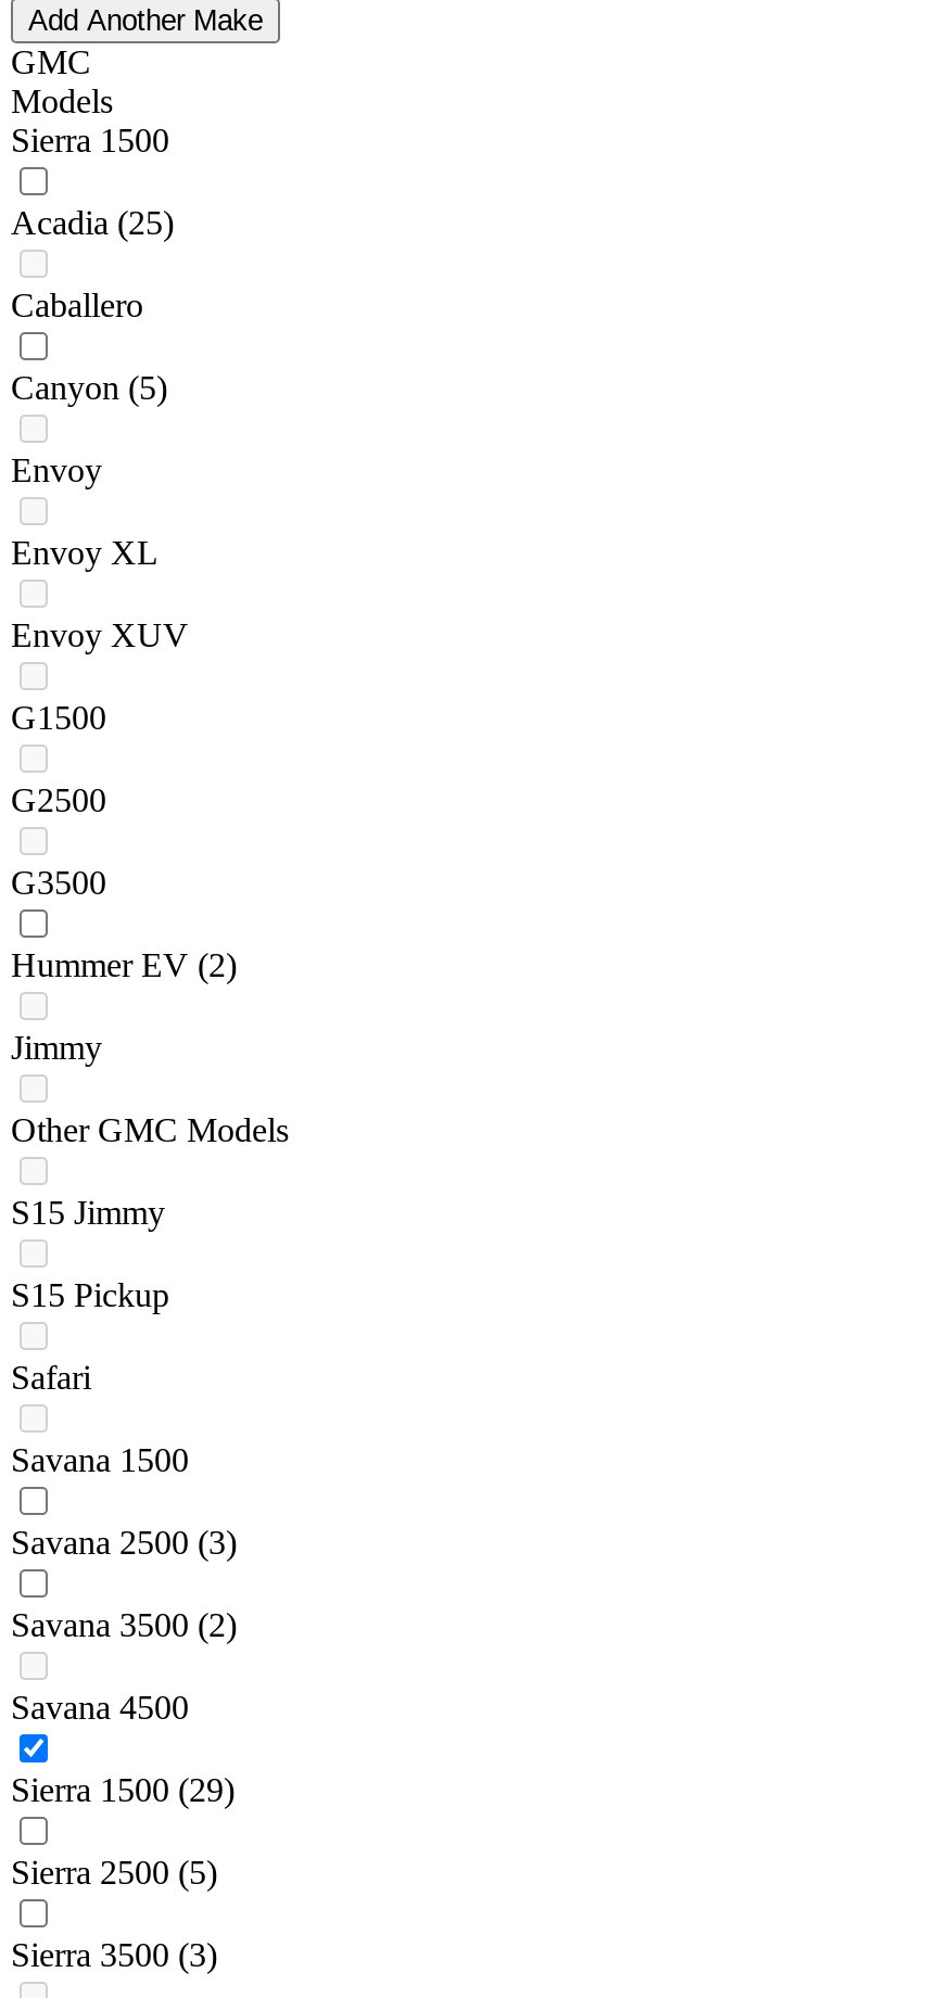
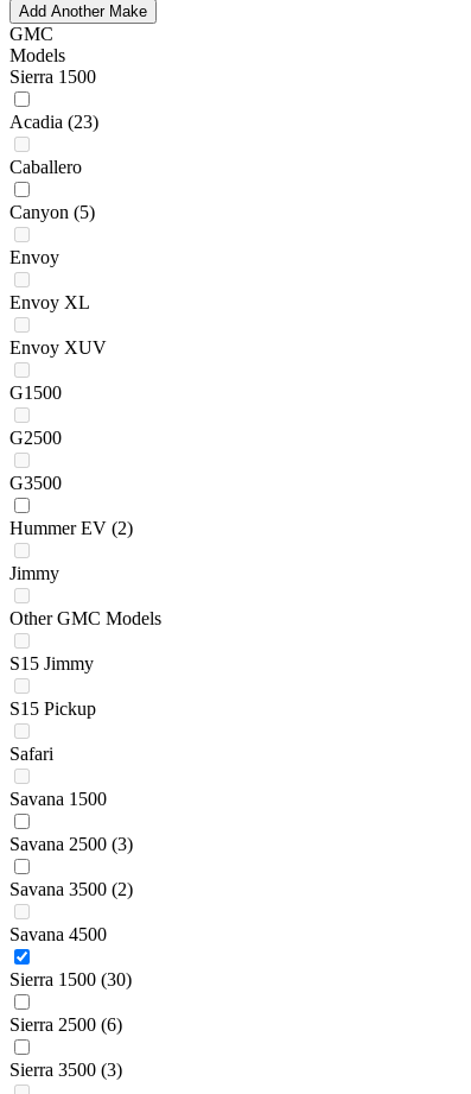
[11,205,174,242] Acadia (25) -> [9,112,98,132] Acadia (23)
[11,1772,235,1809] Sierra 1500 (29) -> [9,970,132,990] Sierra 1500 (30)
[11,1855,217,1891] Sierra 2500 (5) -> [9,1015,122,1035] Sierra 2500 (6)

